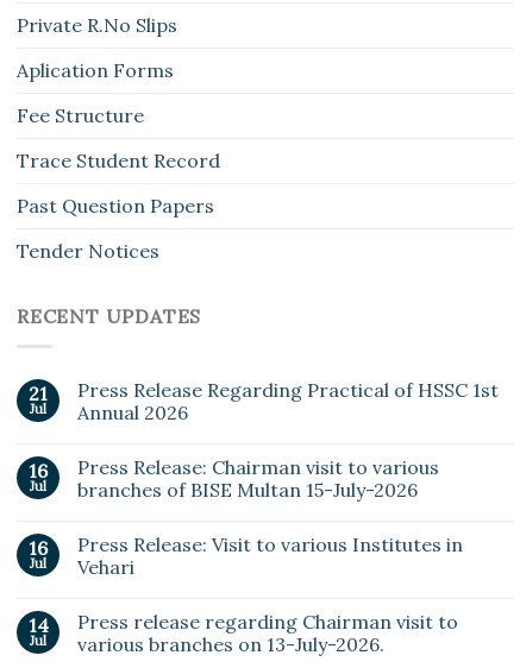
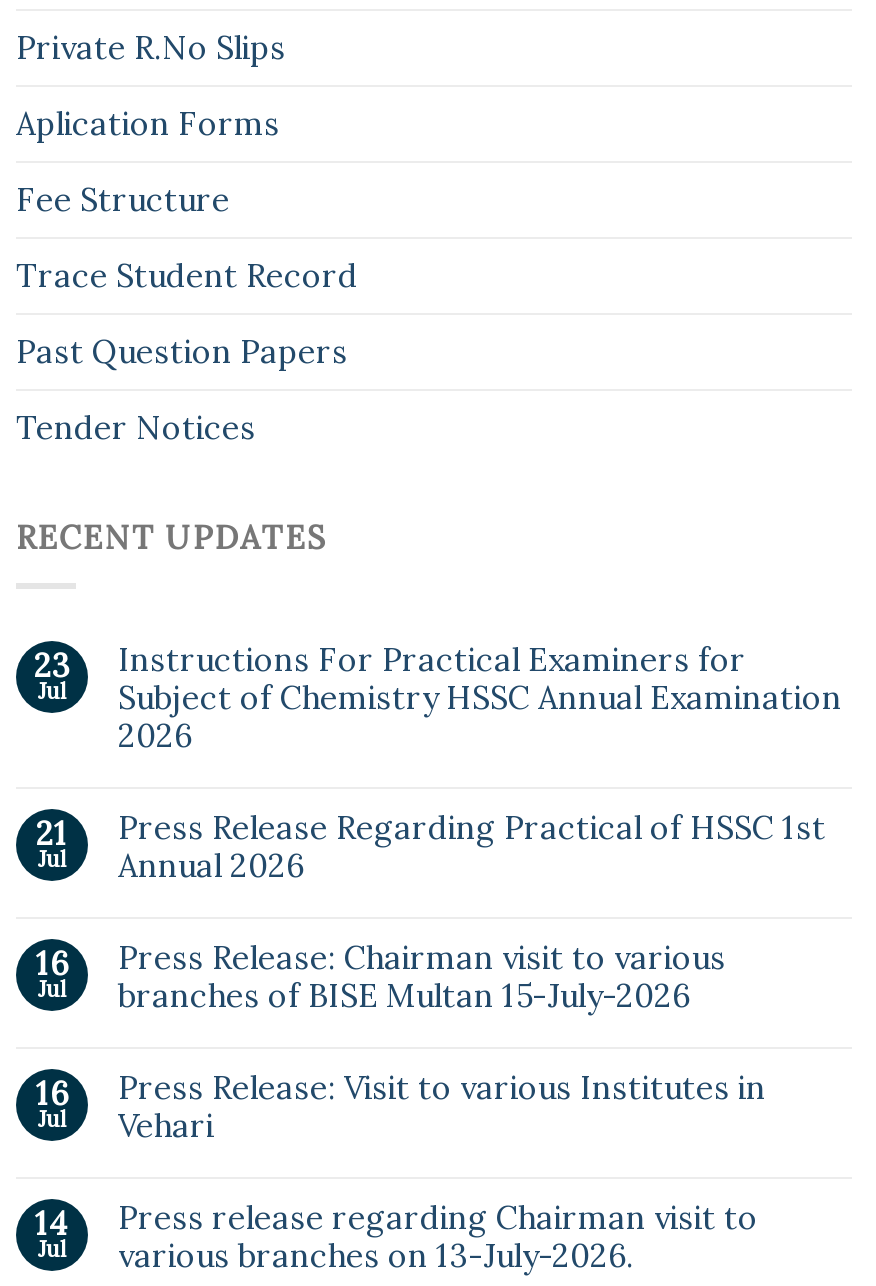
none -> [34,645,70,705] 23 | Jul
none -> [118,639,842,755] Instructions For Practical Examiners for | Subject of Chemistry HSSC Annual Examination | 2026

